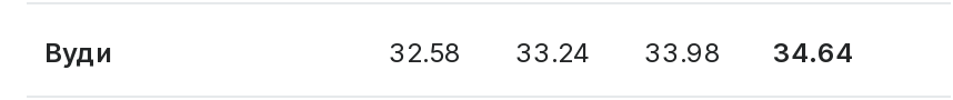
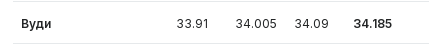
[389,35,462,68] 32.58 -> [176,16,208,31] 33.91
[515,35,591,68] 33.24 -> [235,16,277,31] 34.005
[644,35,722,68] 33.98 -> [294,16,329,31] 34.09
[773,35,853,68] 34.64 -> [353,16,392,31] 34.185

